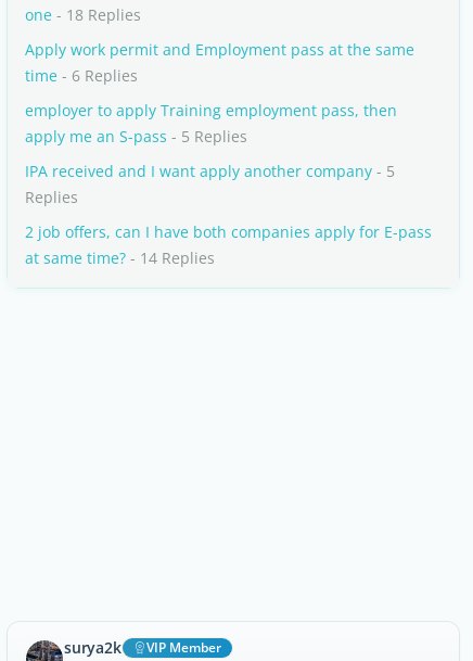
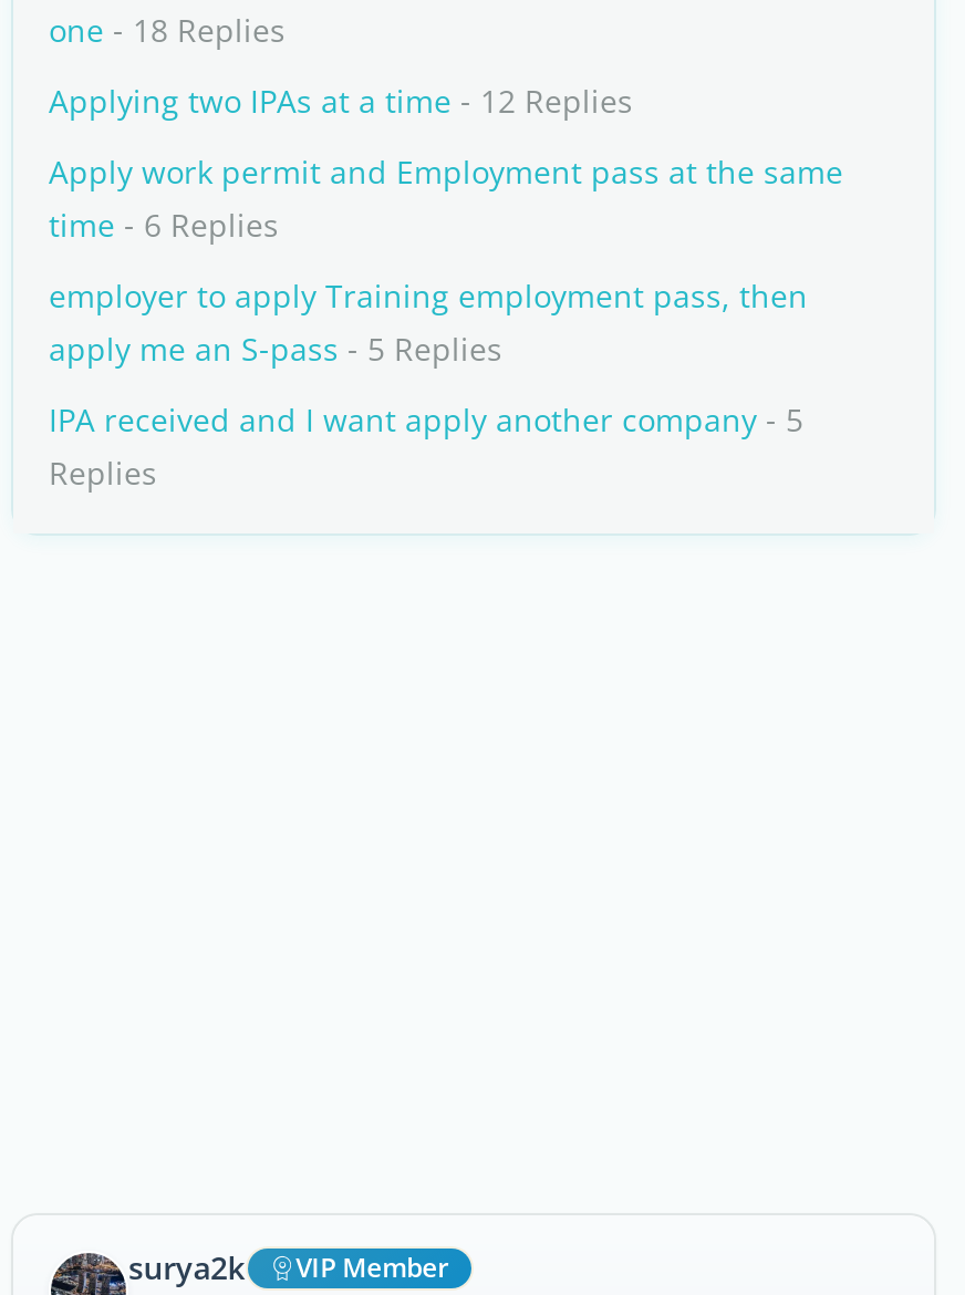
none -> [49,80,633,122] Applying two IPAs at a time - 12 Replies
moved [25,39,414,207] -> [49,151,843,494]: Apply work permit and Employment pass at the same | time - 6 Replies | employer to apply Training employment pass, then | apply me an S-pass - 5 Replies | IPA received and I want apply another company - 5 | Replies
[25,221,432,268] 2 job offers, can I have both companies apply for E-pass | at same time? - 14 Replies -> none

